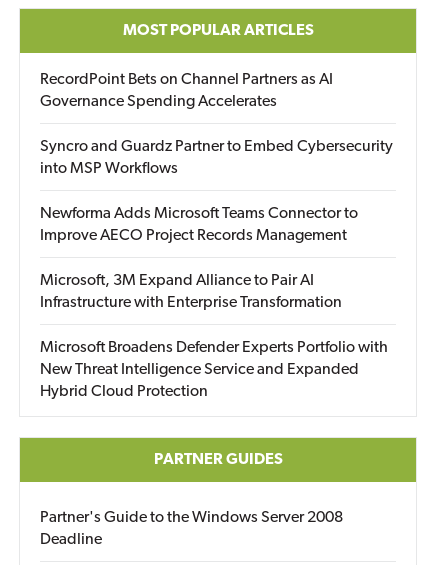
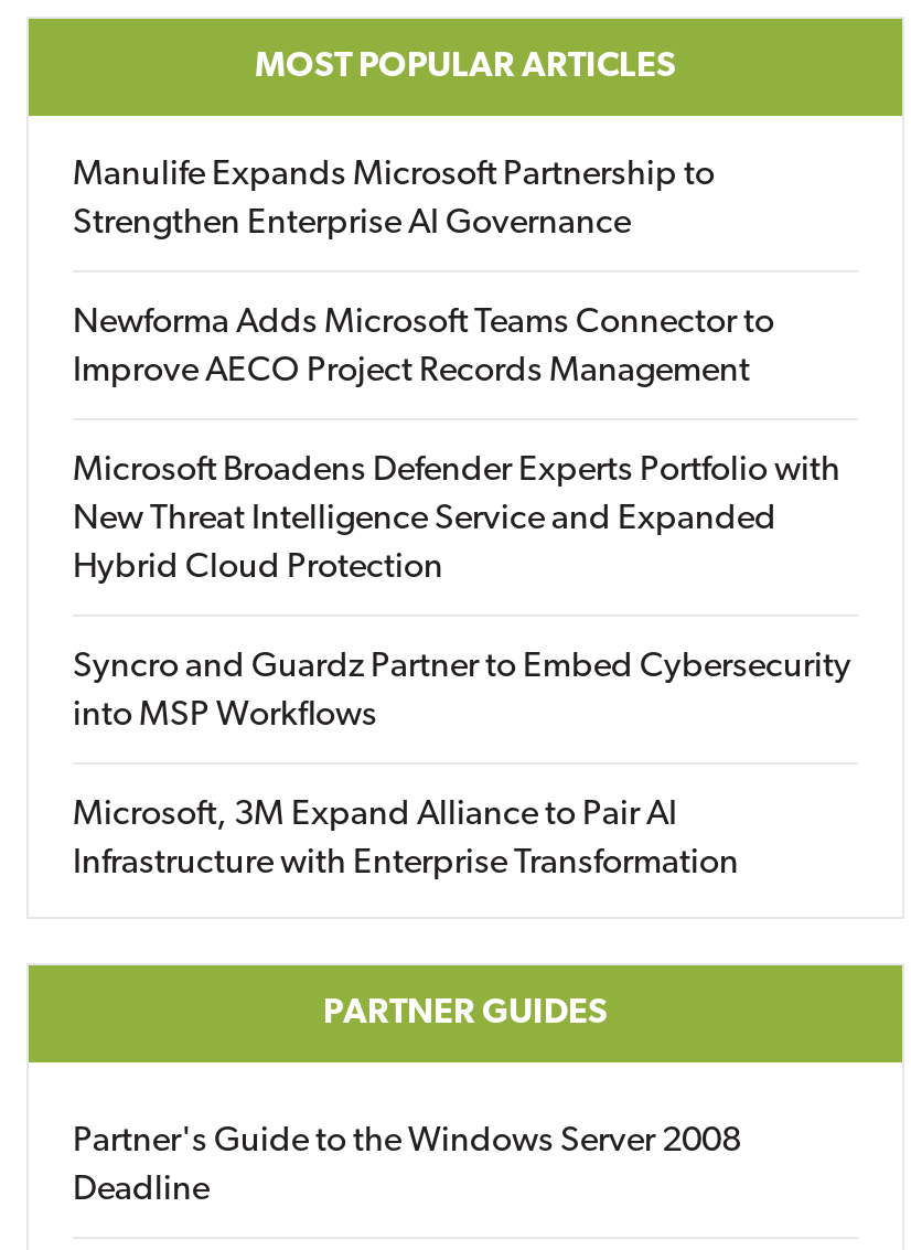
[40,72,333,110] RecordPoint Bets on Channel Partners as AI | Governance Spending Accelerates -> [73,158,715,242] Manulife Expands Microsoft Partnership to | Strengthen Enterprise AI Governance
moved [40,139,393,177] -> [73,650,851,734]: Syncro and Guardz Partner to Embed Cybersecurity | into MSP Workflows
moved [40,206,358,244] -> [73,306,774,389]: Newforma Adds Microsoft Teams Connector to | Improve AECO Project Records Management
moved [40,273,342,311] -> [73,798,739,882]: Microsoft, 3M Expand Alliance to Pair AI | Infrastructure with Enterprise Transformation
moved [40,340,388,400] -> [73,453,840,586]: Microsoft Broadens Defender Experts Portfolio with | New Threat Intelligence Service and Expanded | Hybrid Cloud Protection

